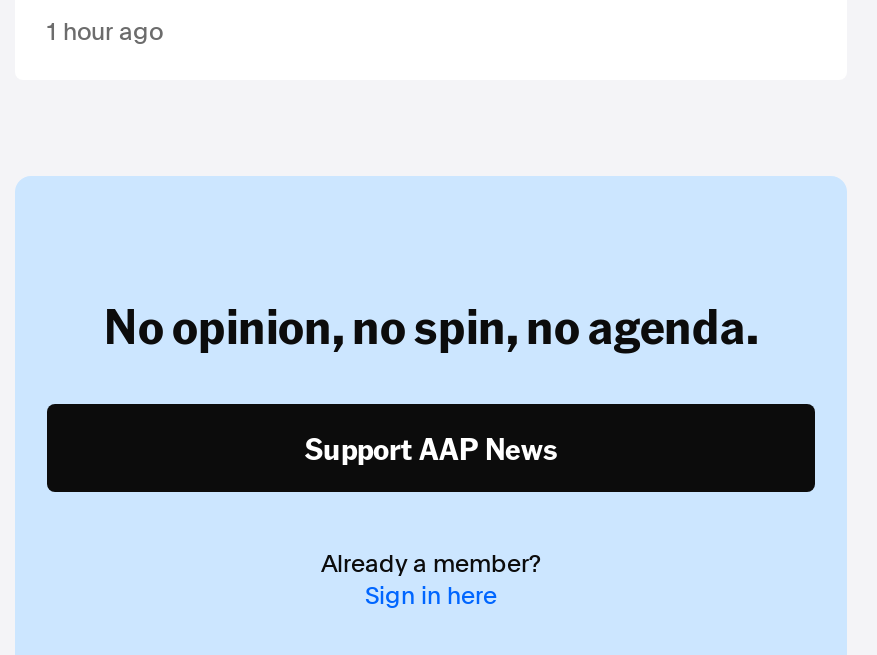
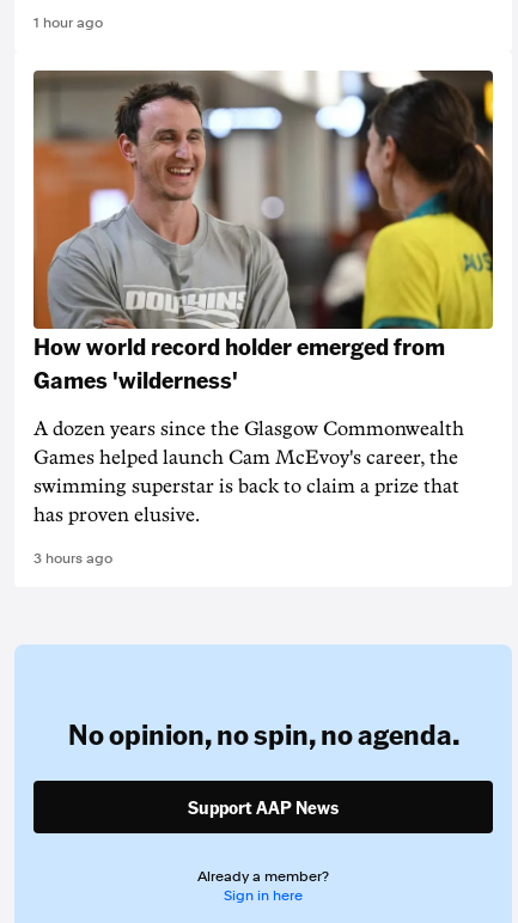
none -> [32,69,494,567] [image] | How world record holder emerged from | Games 'wilderness' | A dozen years since the Glasgow Commonwealth | Games helped launch Cam McEvoy's career, the | swimming superstar is back to claim a prize that | has proven elusive. | 3 hours ago

